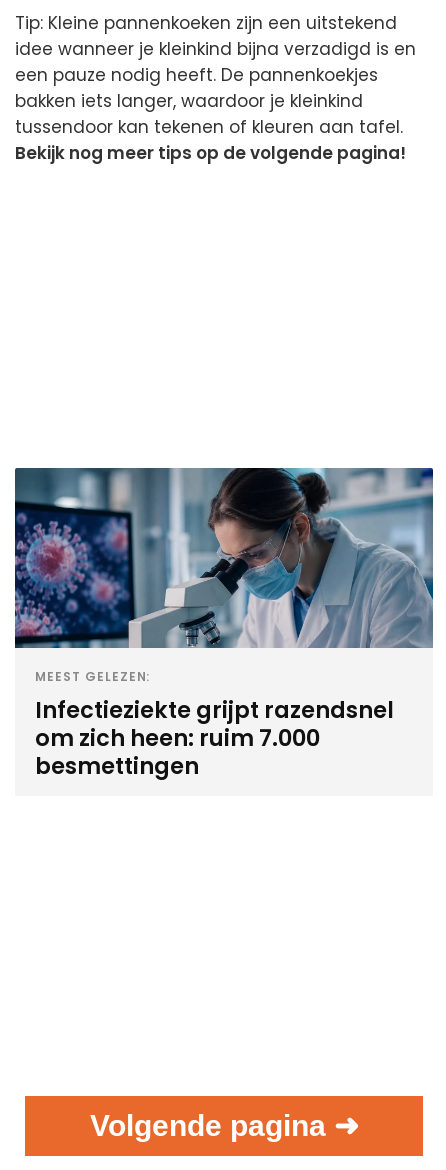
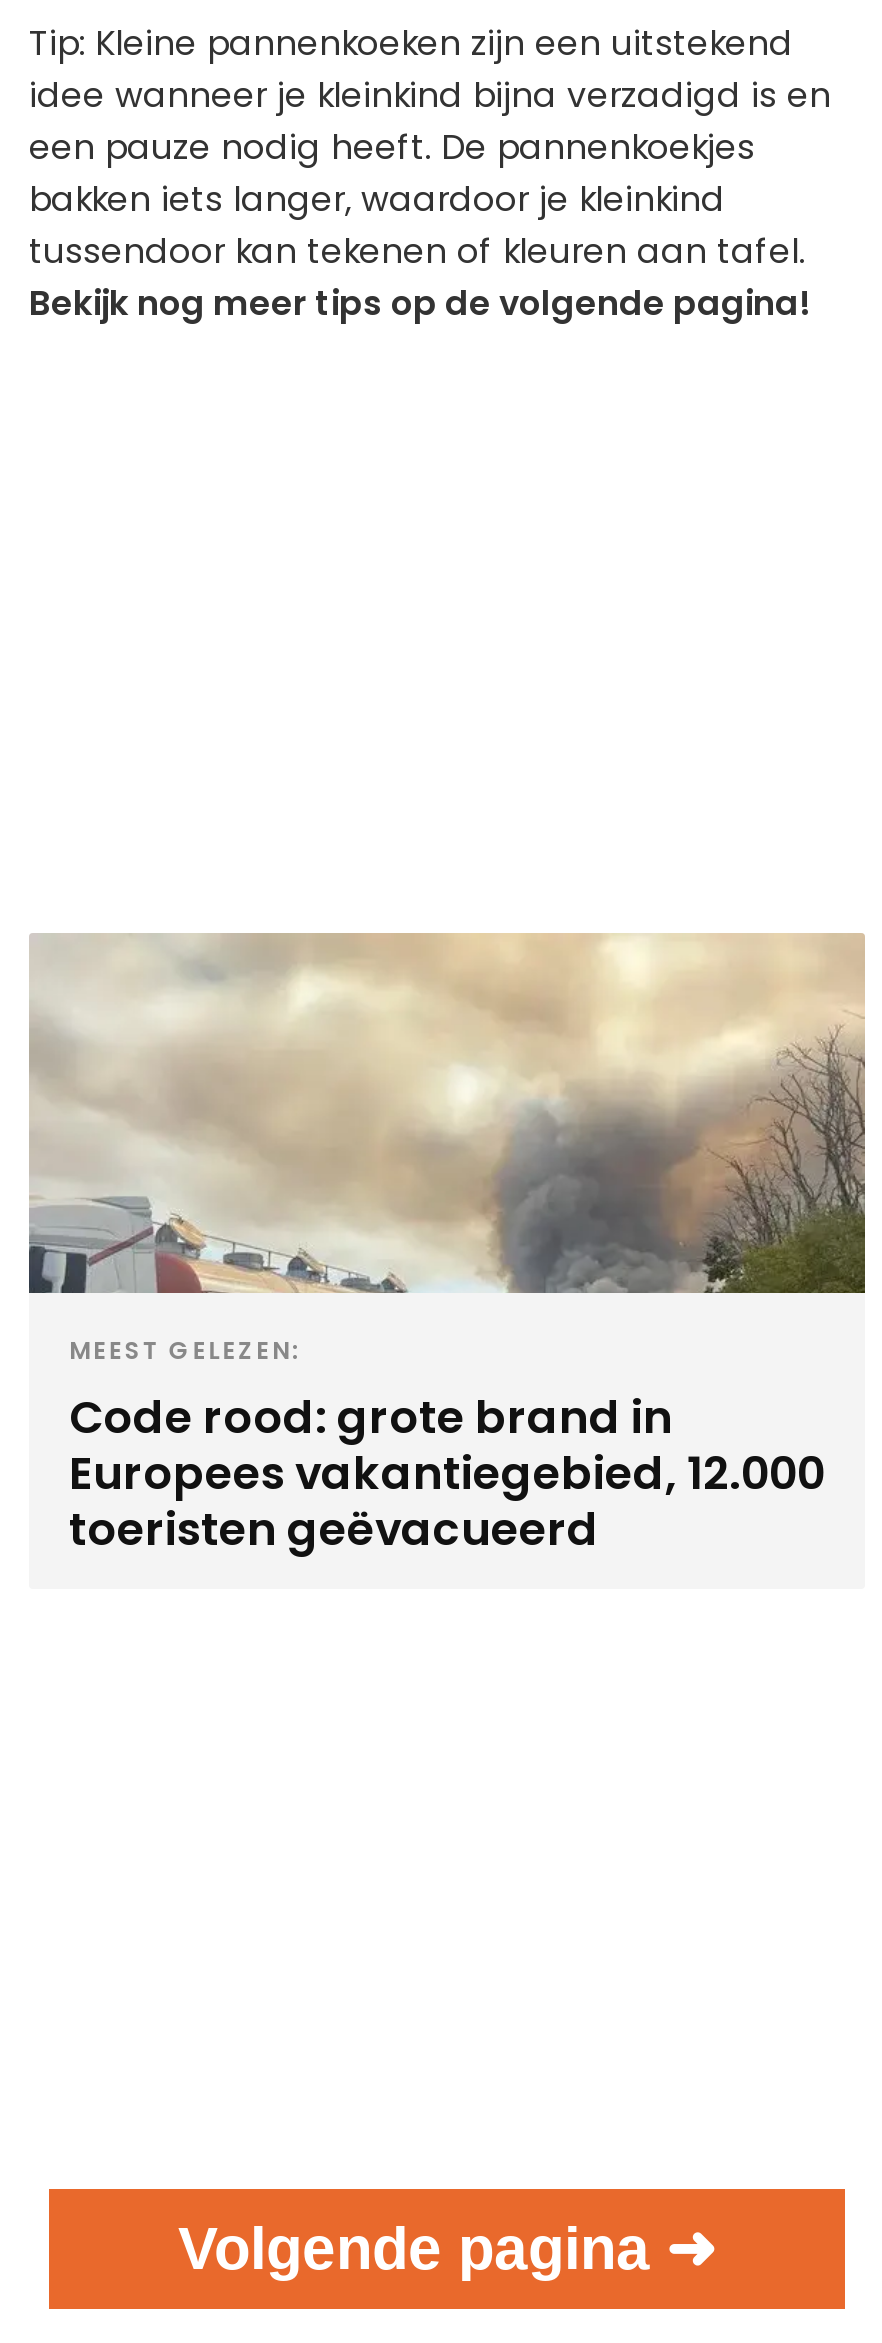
[14,467,434,649] [image] -> [29,932,867,1294] [image]
[35,694,394,782] Infectieziekte grijpt razendsnel | om zich heen: ruim 7.000 | besmettingen -> [69,1386,825,1562] Code rood: grote brand in | Europees vakantiegebied, 12.000 | toeristen geëvacueerd

